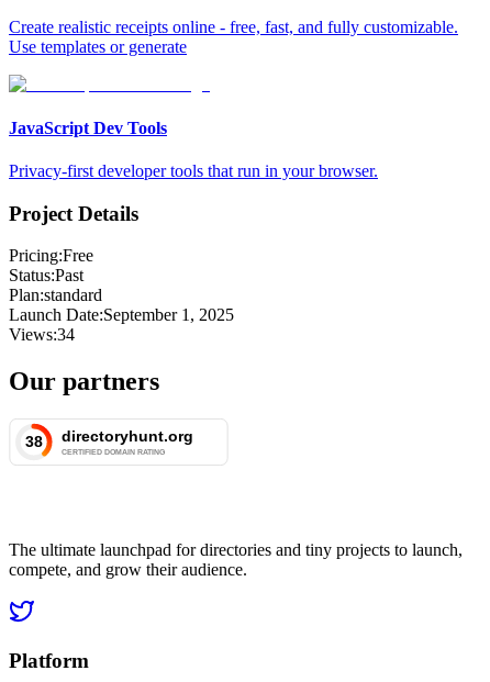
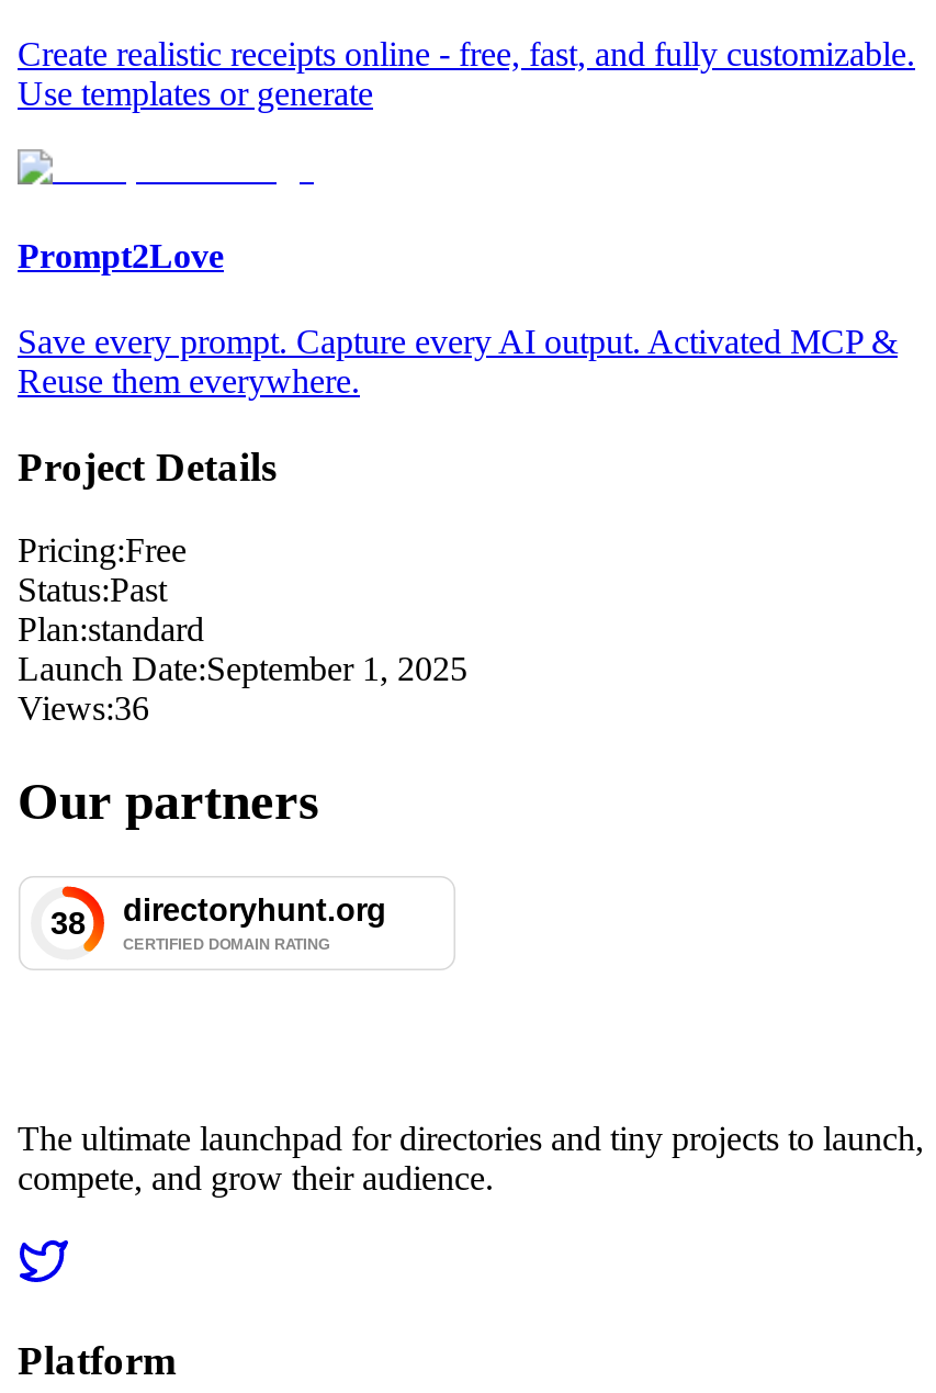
[9,118,167,137] JavaScript Dev Tools -> [18,236,224,274] Prompt2Love
[9,161,378,180] Privacy-first developer tools that run in your browser. -> [18,323,898,399] Save every prompt. Capture every AI output. Activated MCP & | Reuse them everywhere.
[9,326,75,344] Views:34 -> [18,690,149,728] Views:36

